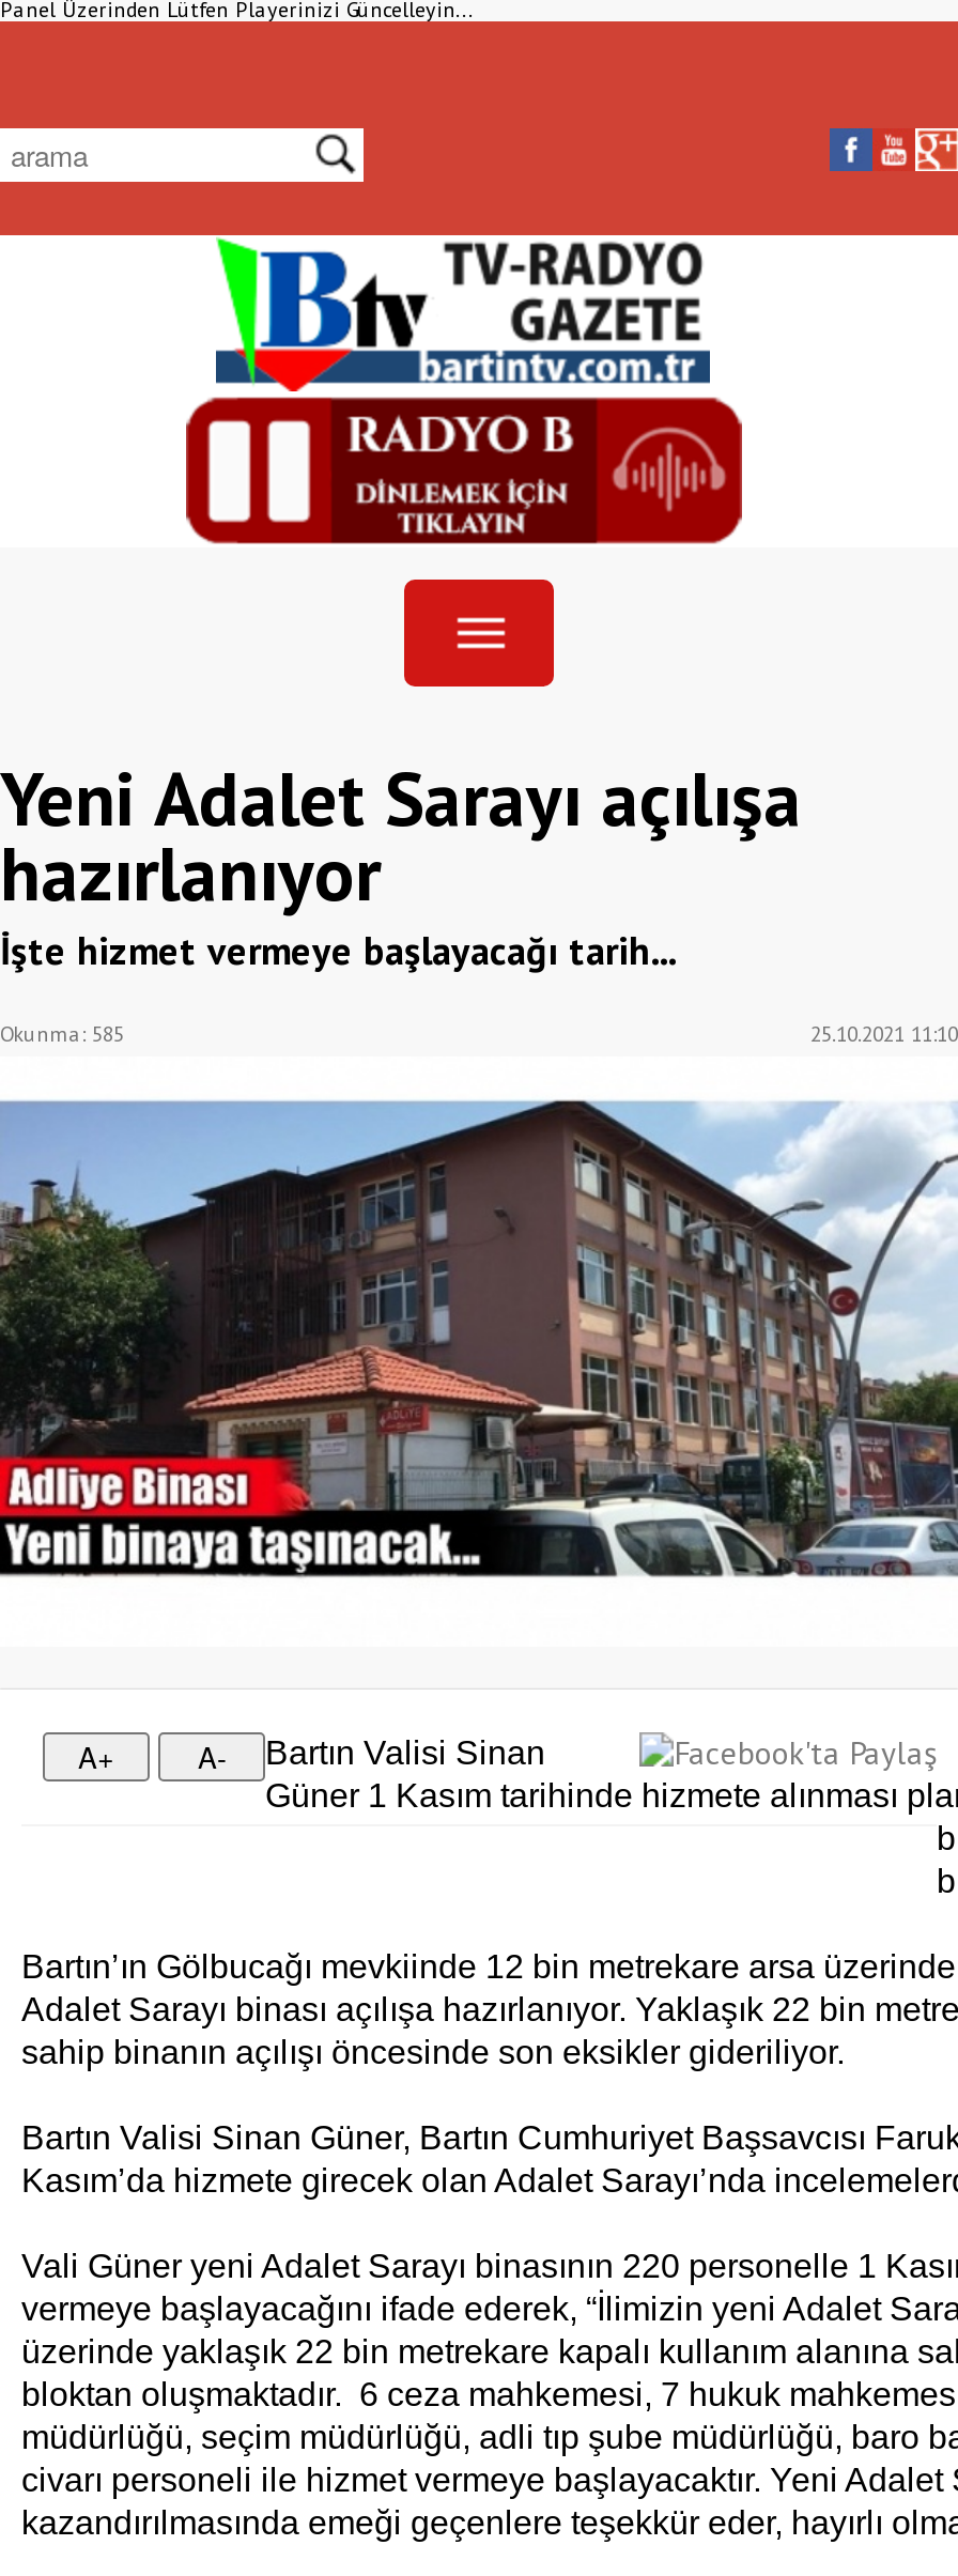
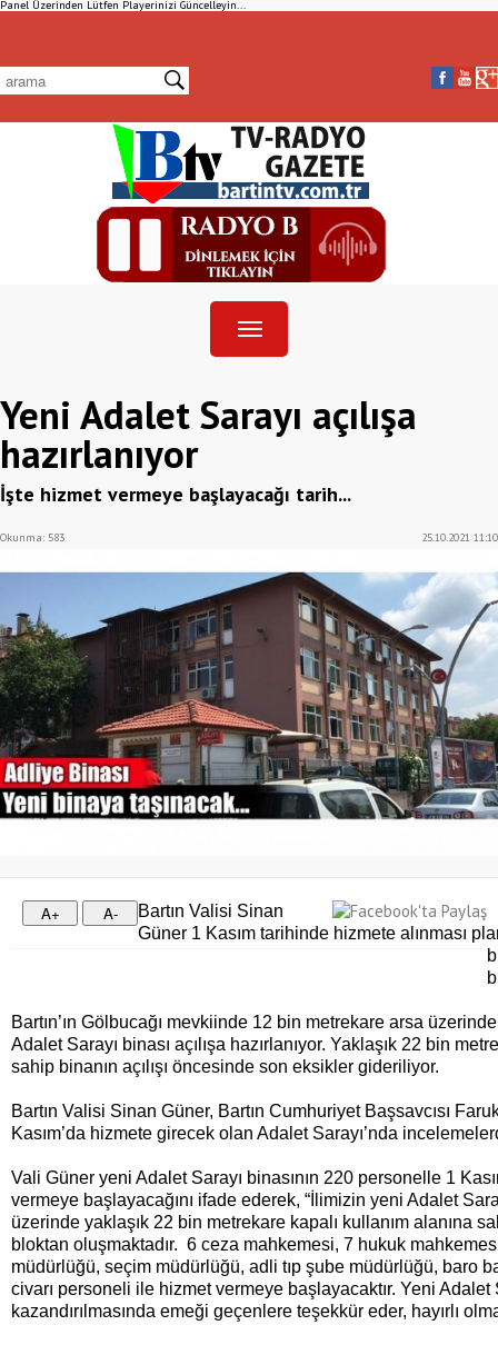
[0,1020,124,1048] Okunma: 585 -> [0,530,64,545] Okunma: 583

